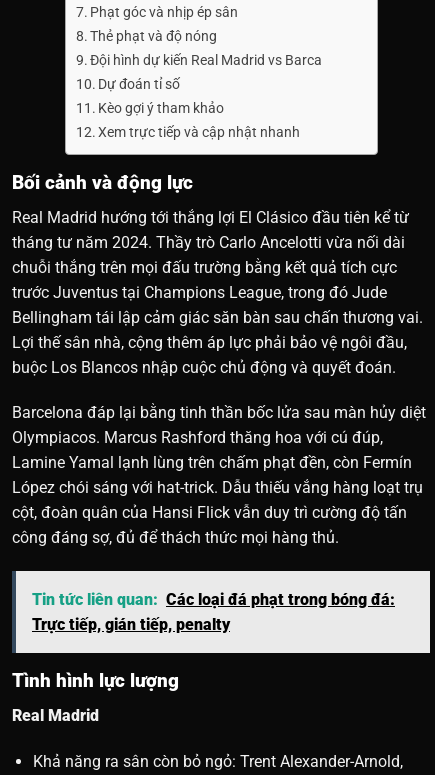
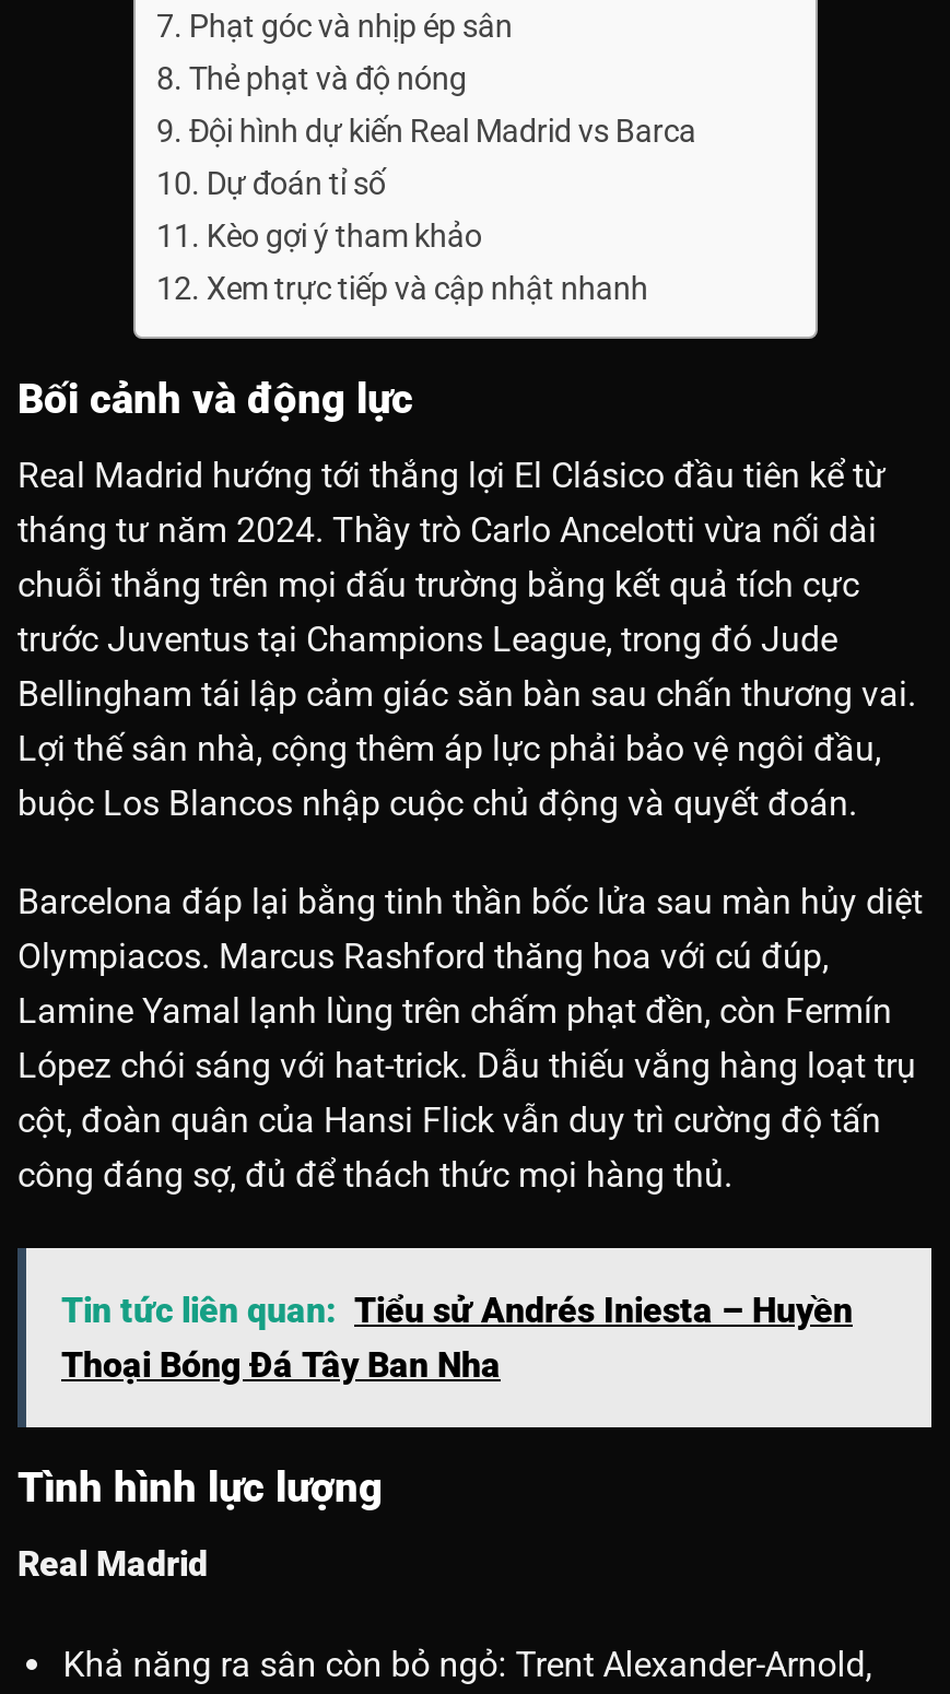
[32,590,395,634] Tin tức liên quan: Các loại đá phạt trong bóng đá: | Trực tiếp, gián tiếp, penalty -> [61,1290,853,1386] Tin tức liên quan: Tiểu sử Andrés Iniesta – Huyền | Thoại Bóng Đá Tây Ban Nha

